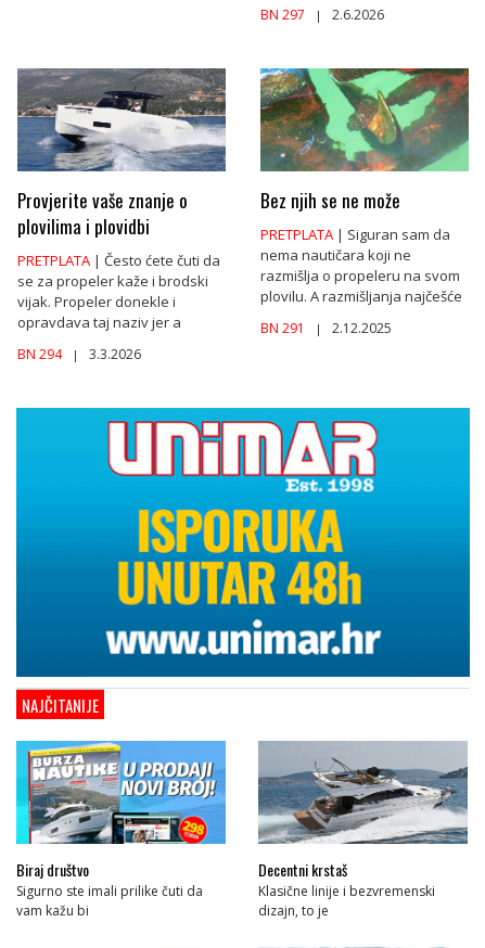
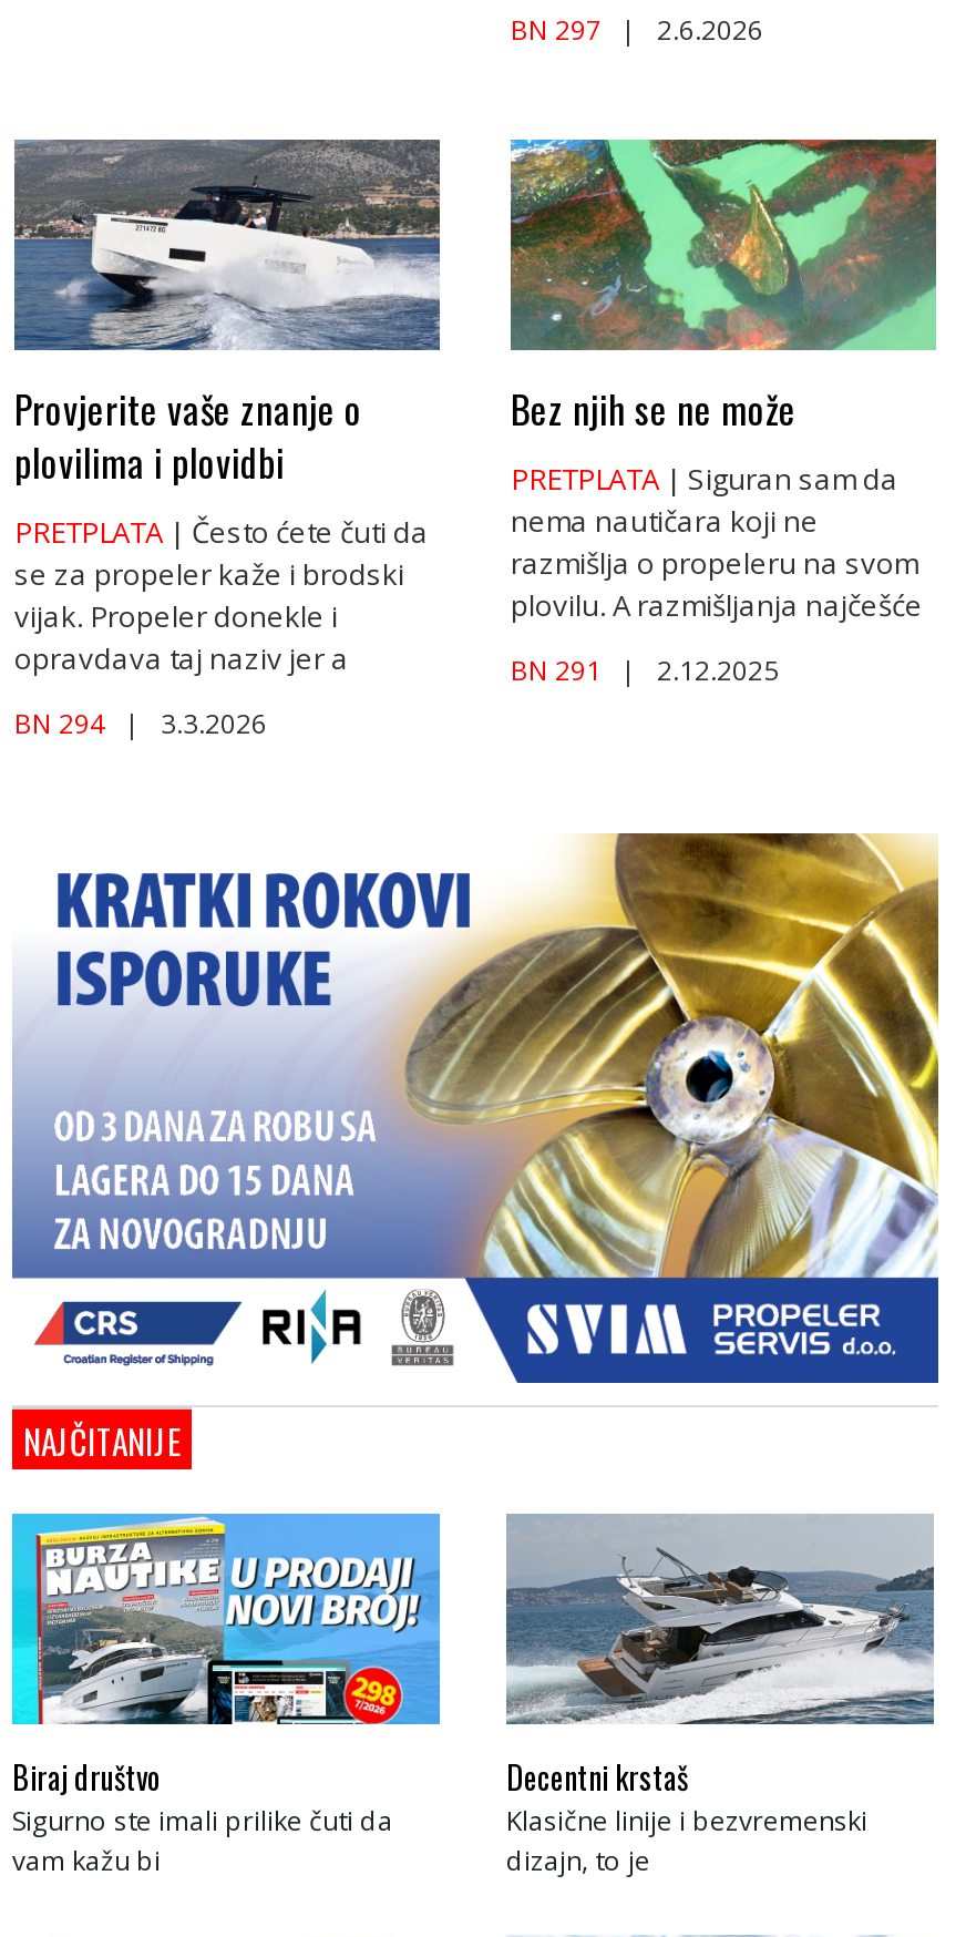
[15,407,471,678] [image] -> [10,831,941,1383] [image]

